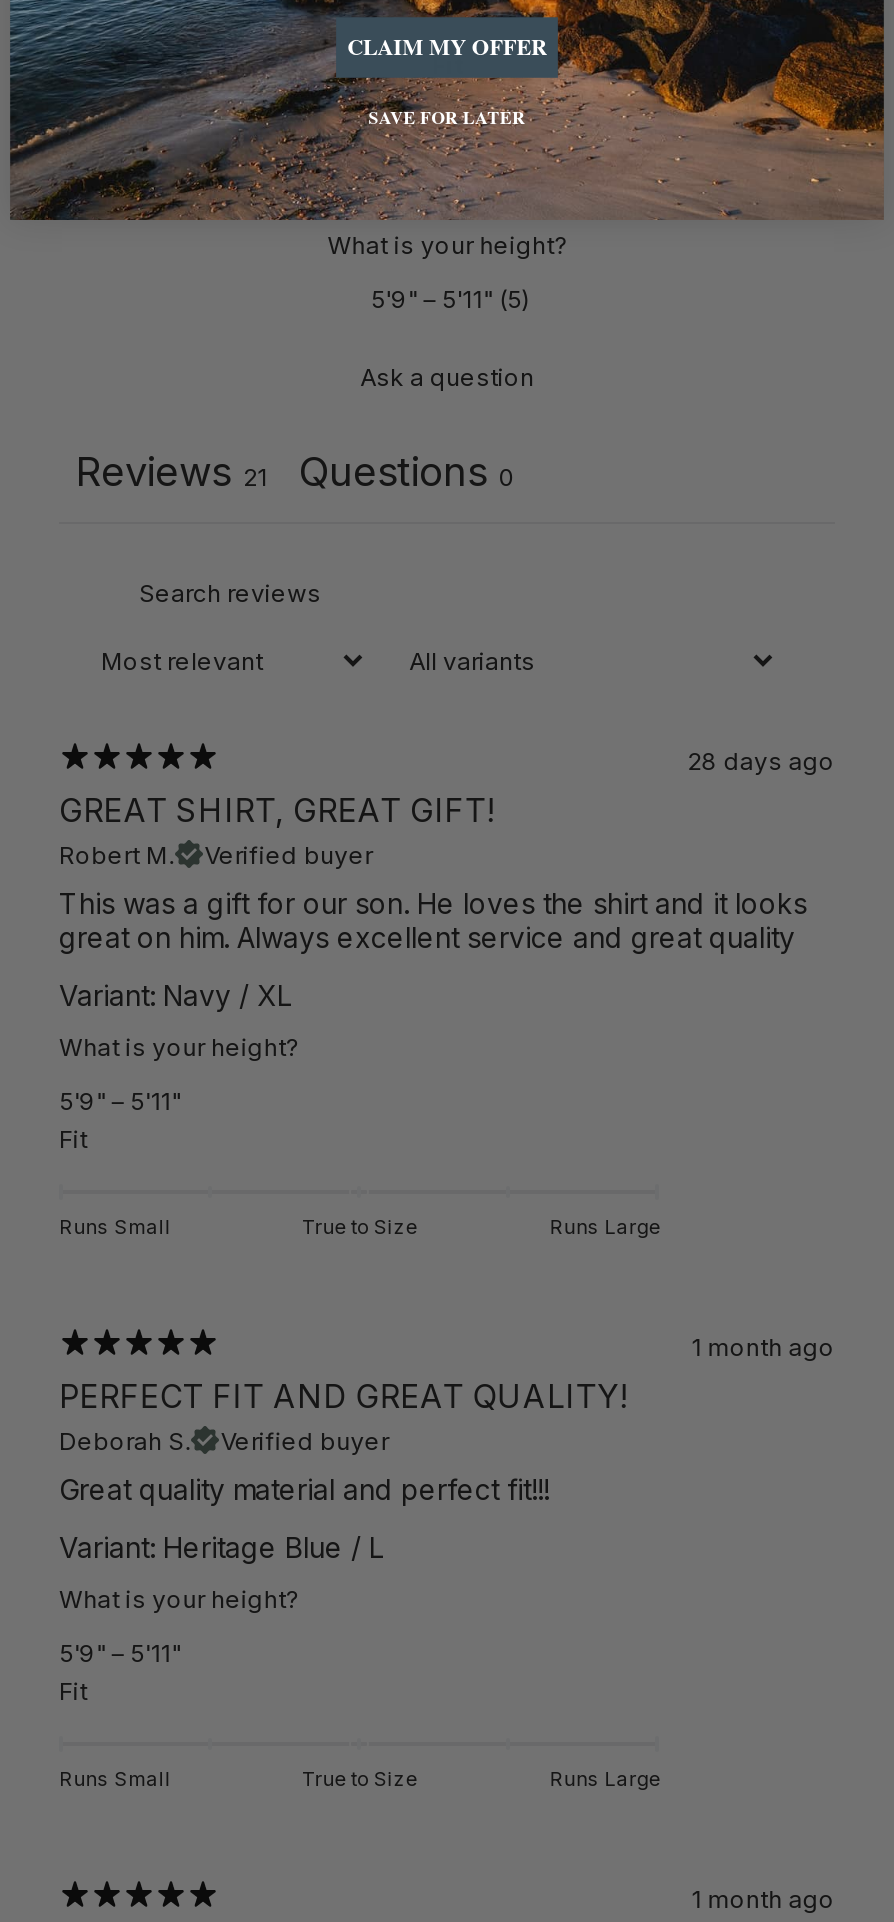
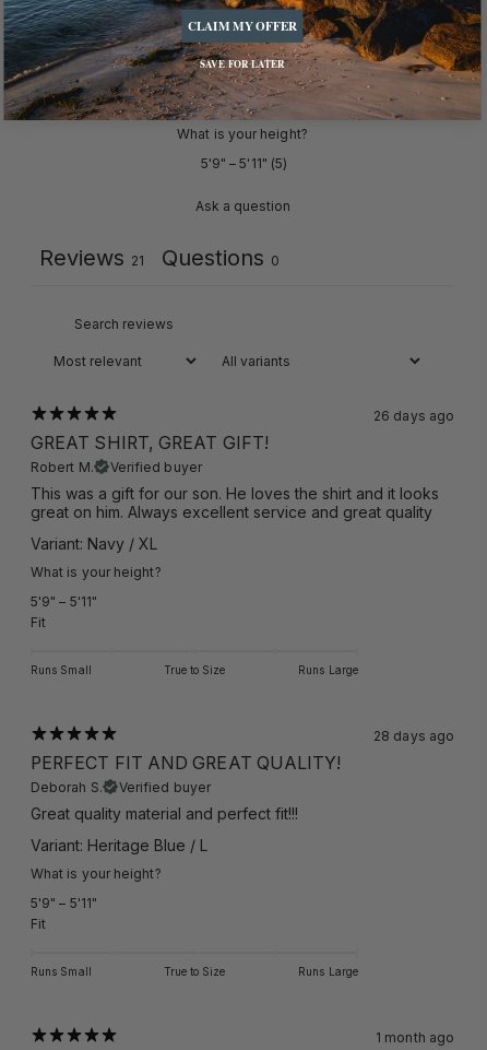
[687,745,835,775] 28 days ago -> [374,407,454,423] 26 days ago
[691,1331,835,1361] 1 month ago -> [374,727,454,744] 28 days ago

